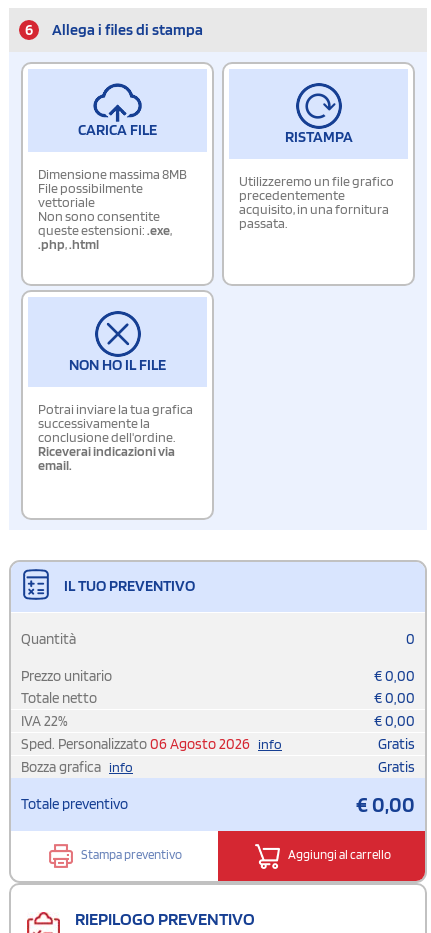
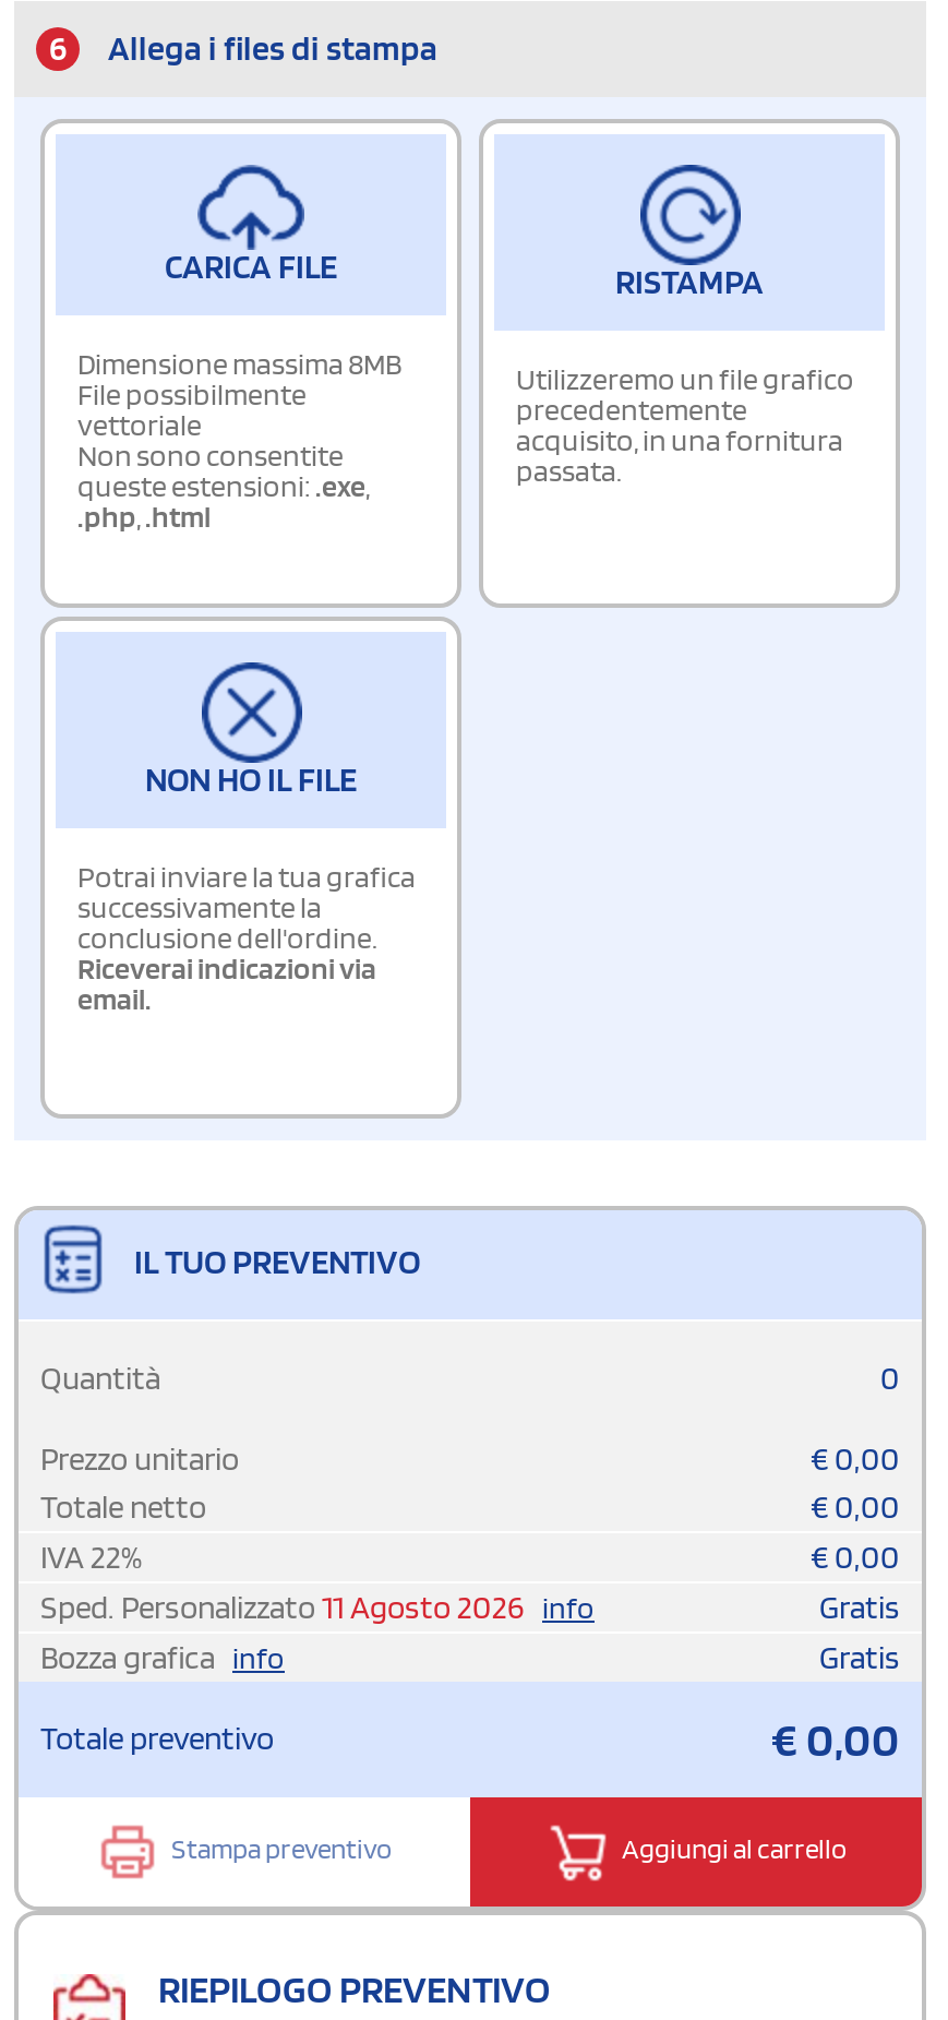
[21,735,282,753] Sped. Personalizzato 06 Agosto 2026 info -> [40,1588,595,1627] Sped. Personalizzato 11 Agosto 2026 info

